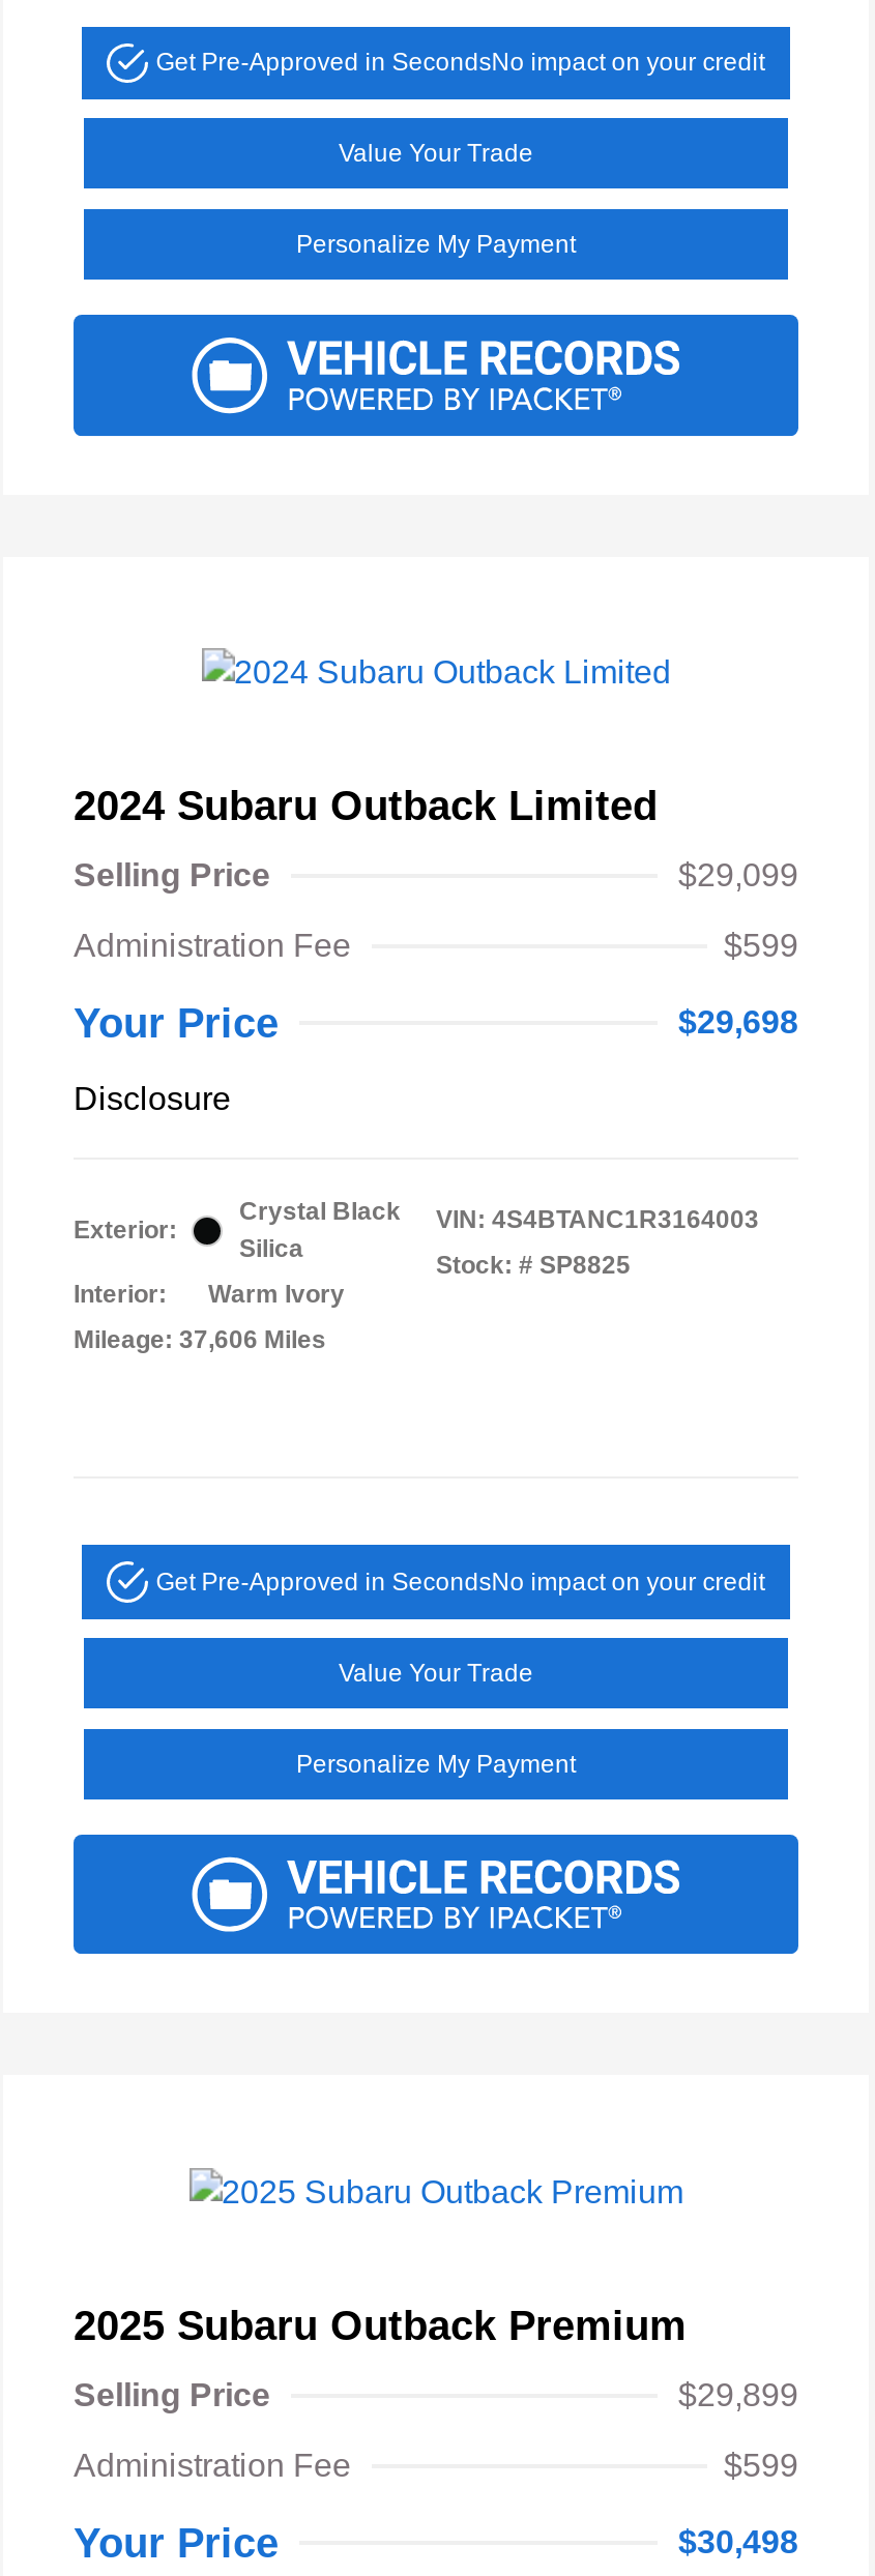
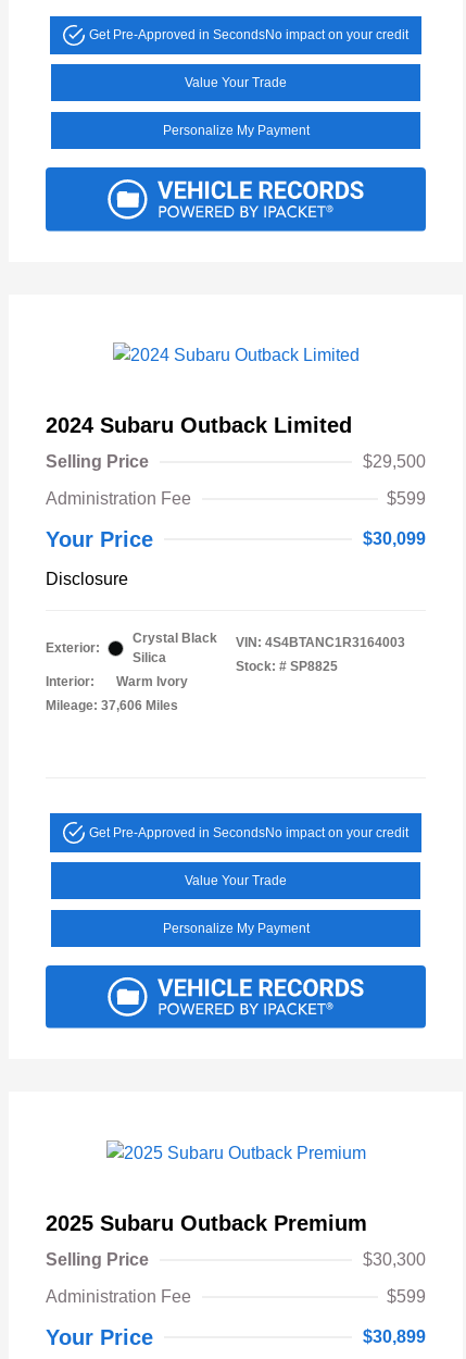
[678,858,798,893] $29,099 -> [363,453,426,471] $29,500
[678,1005,798,1040] $29,698 -> [363,530,426,548] $30,099
[678,2377,798,2412] $29,899 -> [363,1250,426,1269] $30,300
[678,2524,798,2559] $30,498 -> [363,1327,426,1346] $30,899

